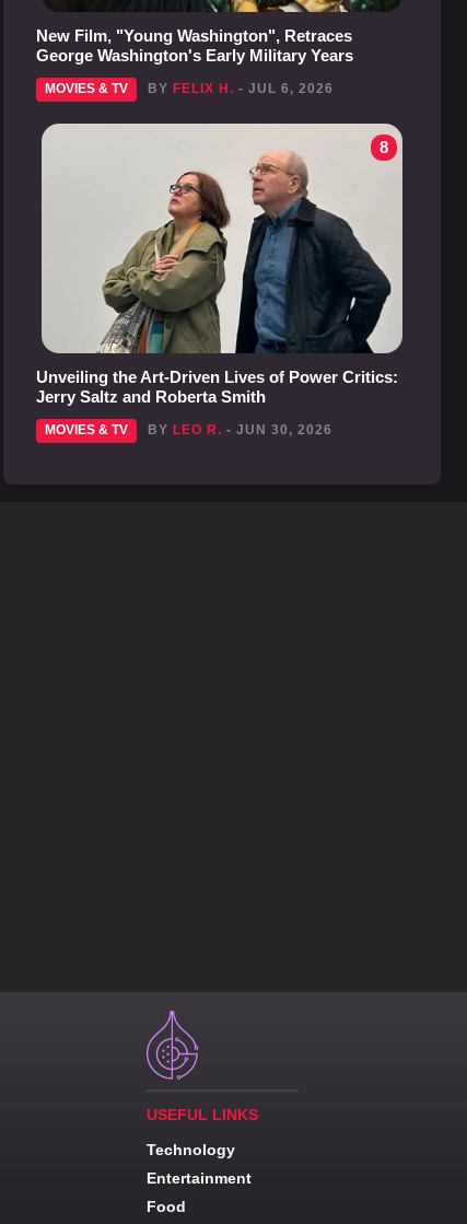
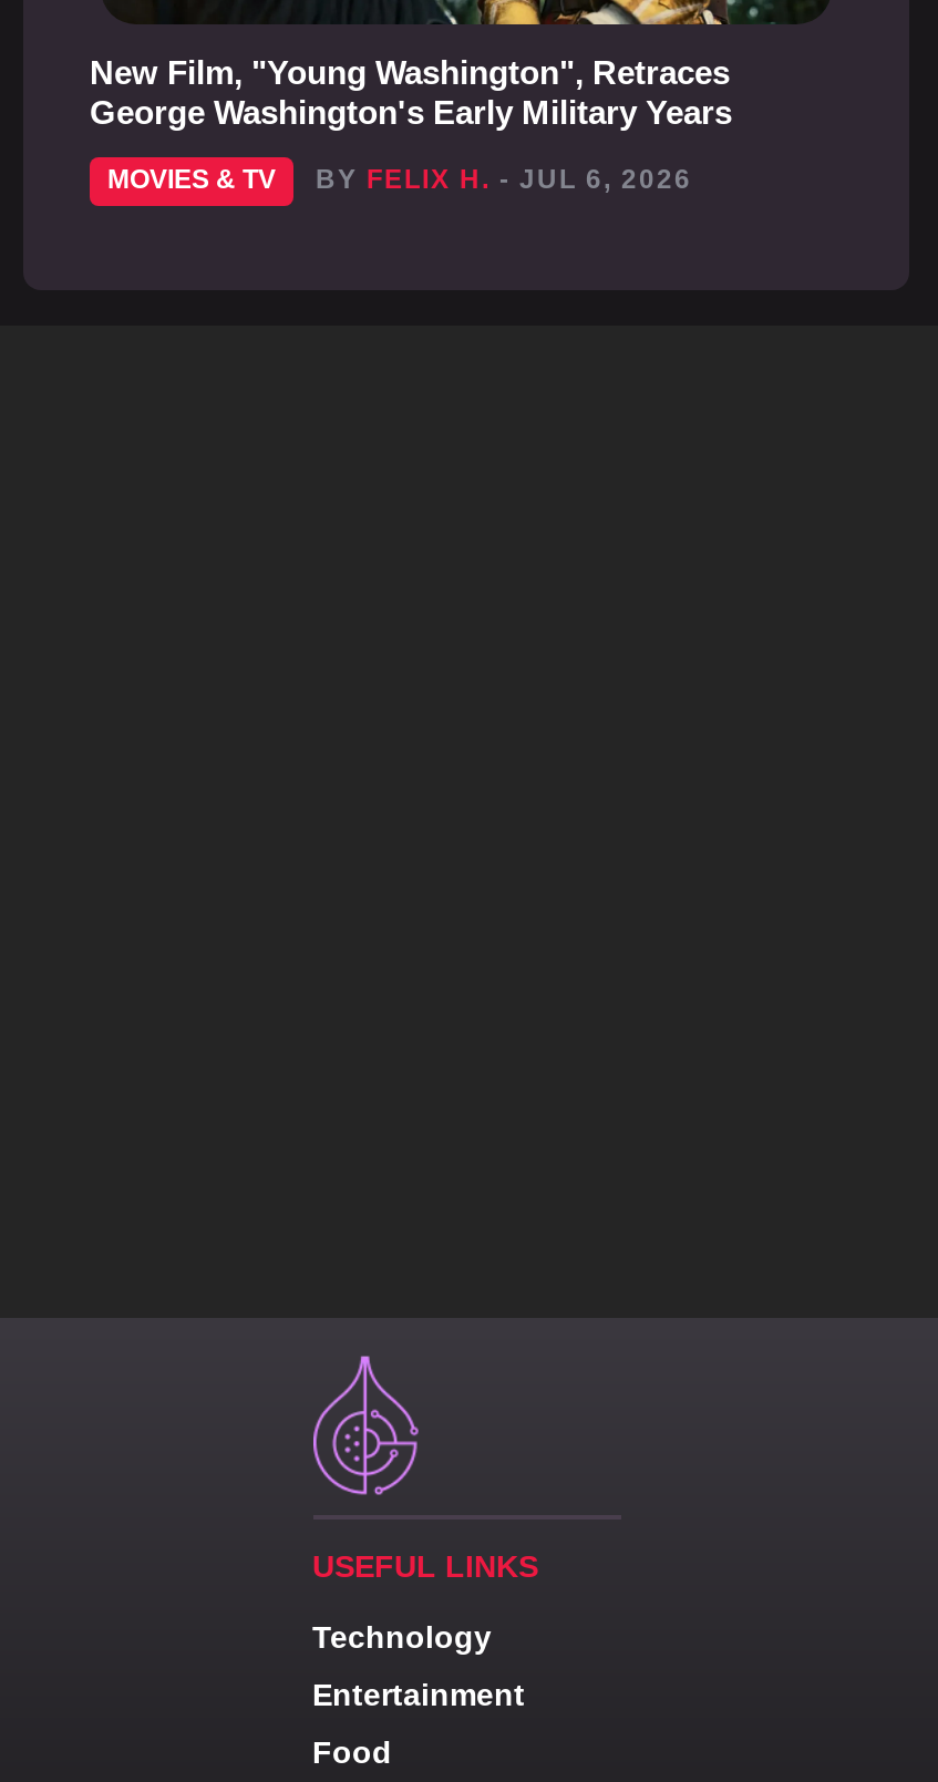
[40,123,404,354] [image] | 8 -> none
[36,368,398,438] Unveiling the Art-Driven Lives of Power Critics: | Jerry Saltz and Roberta Smith | MOVIES & TV | BY LEO R. - JUN 30, 2026 -> none

